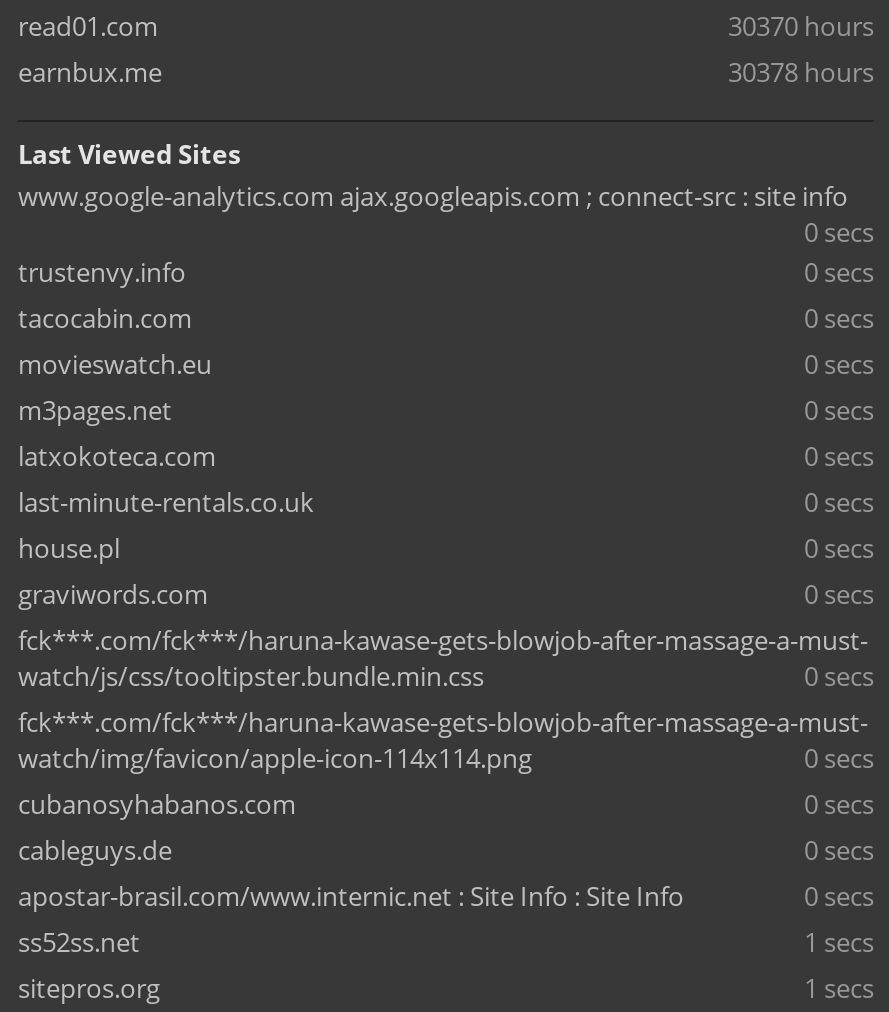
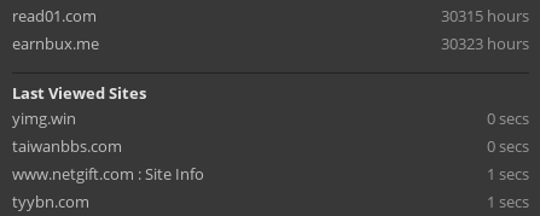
[728,7,874,43] 30370 hours -> [441,4,529,26] 30315 hours
[728,53,874,89] 30378 hours -> [441,32,529,54] 30323 hours
[18,177,848,213] www.google-analytics.com ajax.googleapis.com ; connect-src : site info -> [12,107,76,129] yimg.win
[18,253,186,289] trustenvy.info -> [12,135,122,156] taiwanbbs.com
[18,299,874,959] tacocabin.com | 0 secs | movieswatch.eu | 0 secs | m3pages.net | 0 secs | latxokoteca.com | 0 secs | last-minute-rentals.co.uk | 0 secs | house.pl | 0 secs | graviwords.com | 0 secs | fck***.com/fck***/haruna-kawase-gets-blowjob-after-massage-a-must- | watch/js/css/tooltipster.bundle.min.css | 0 secs | fck***.com/fck***/haruna-kawase-gets-blowjob-after-massage-a-must- | watch/img/favicon/apple-icon-114x114.png | 0 secs | cubanosyhabanos.com | 0 secs | cableguys.de | 0 secs | apostar-brasil.com/www.internic.net : Site Info : Site Info | 0 secs | ss52ss.net -> [12,162,204,184] www.netgift.com : Site Info
[18,969,160,1005] sitepros.org -> [12,190,89,212] tyybn.com

